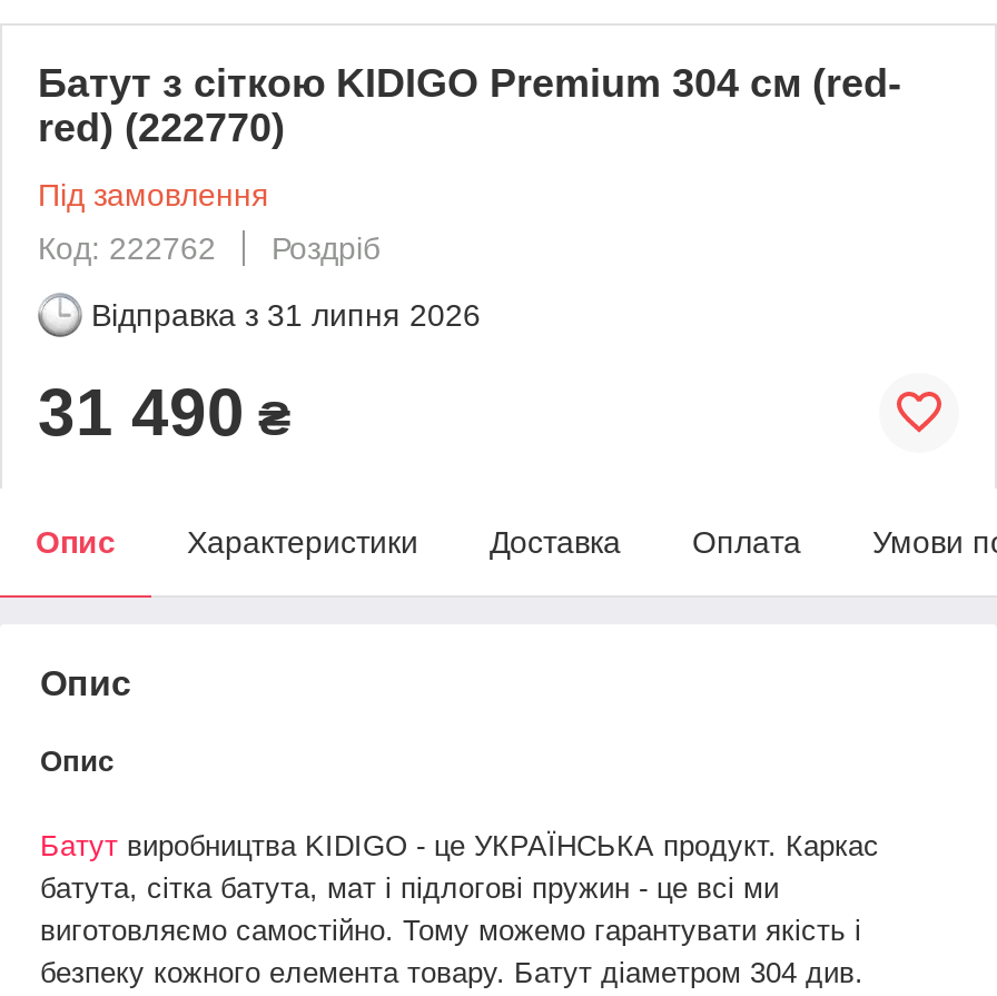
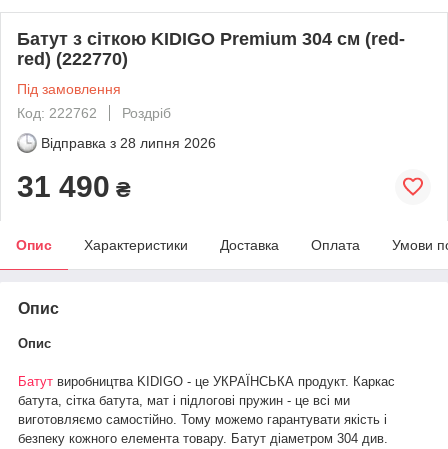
[91,297,481,332] Відправка з 31 липня 2026 -> [41,135,216,151] Відправка з 28 липня 2026

